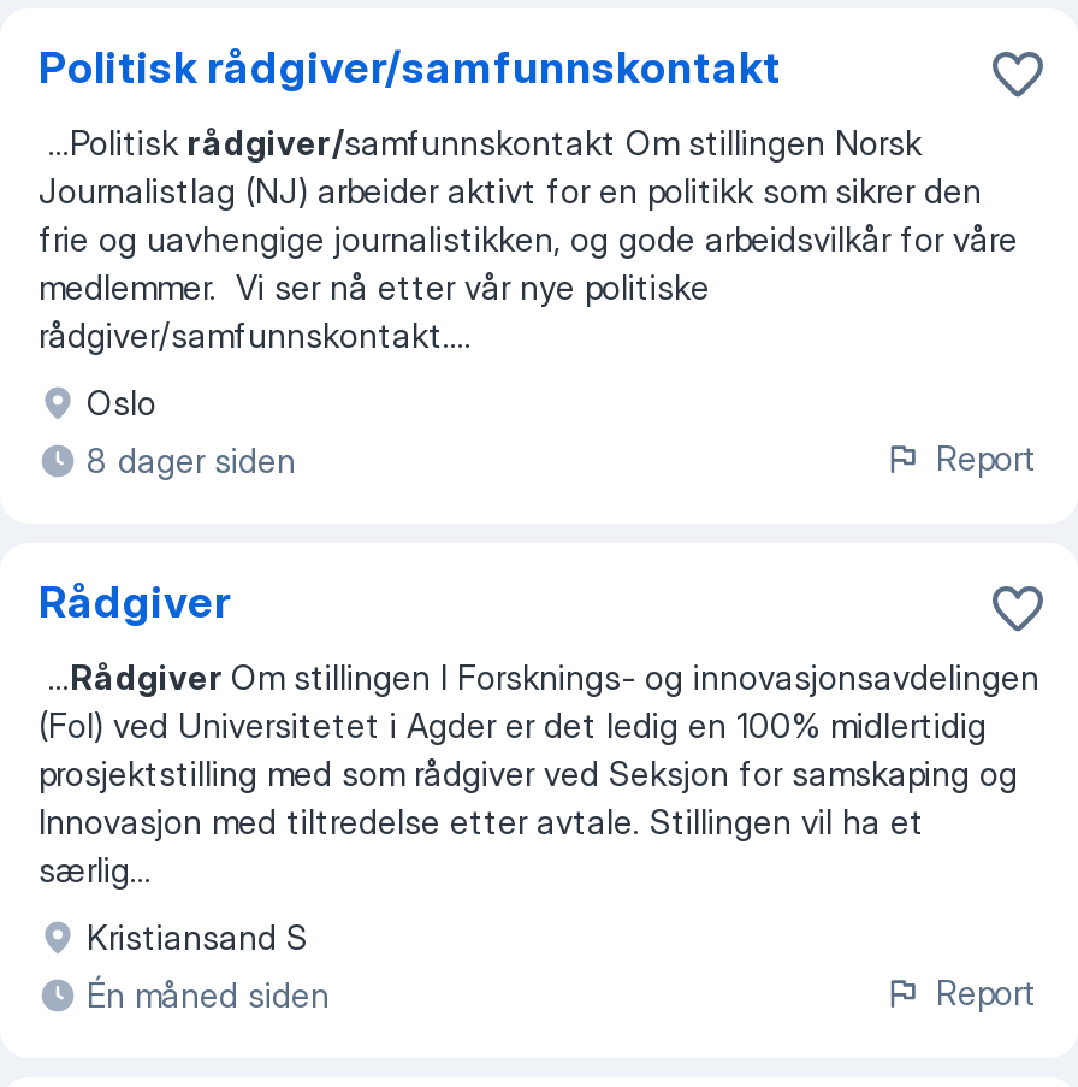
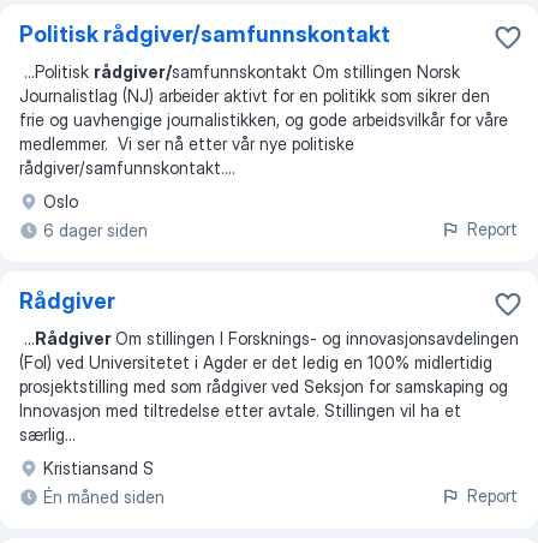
[87,439,296,480] 8 dager siden -> [43,220,148,240] 6 dager siden

